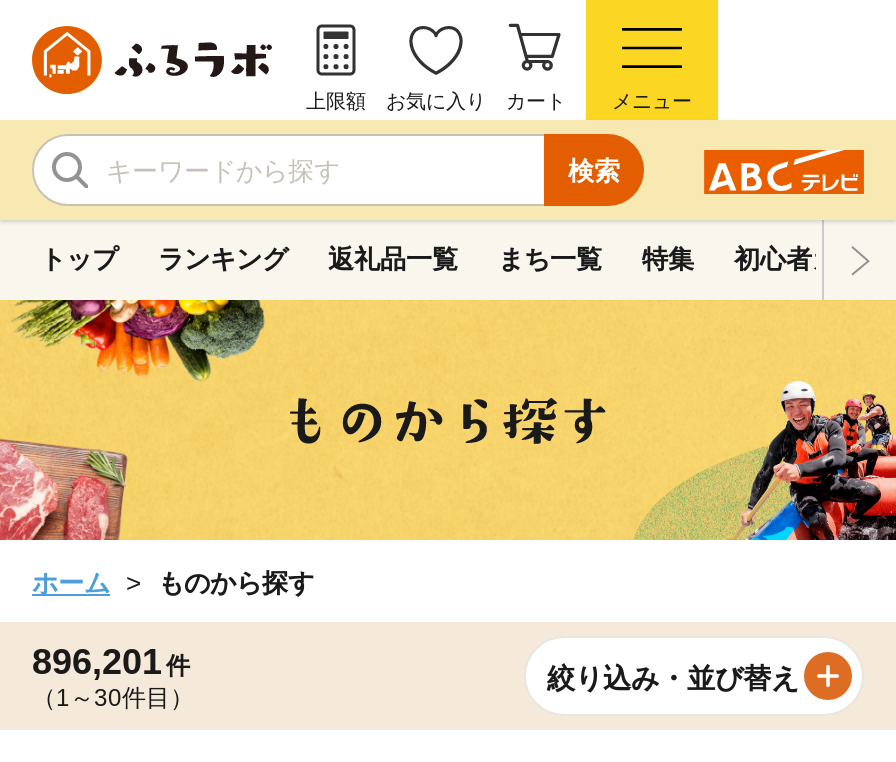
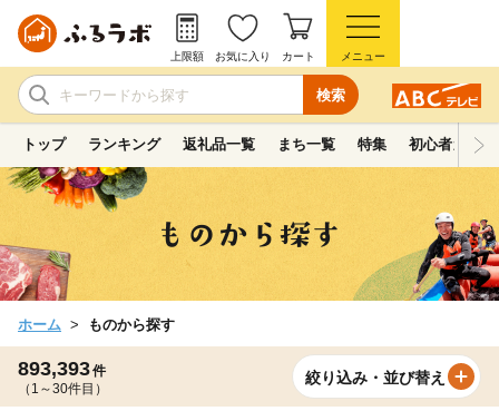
[32,642,190,682] 896,201 件 -> [18,358,106,380] 893,393 件

